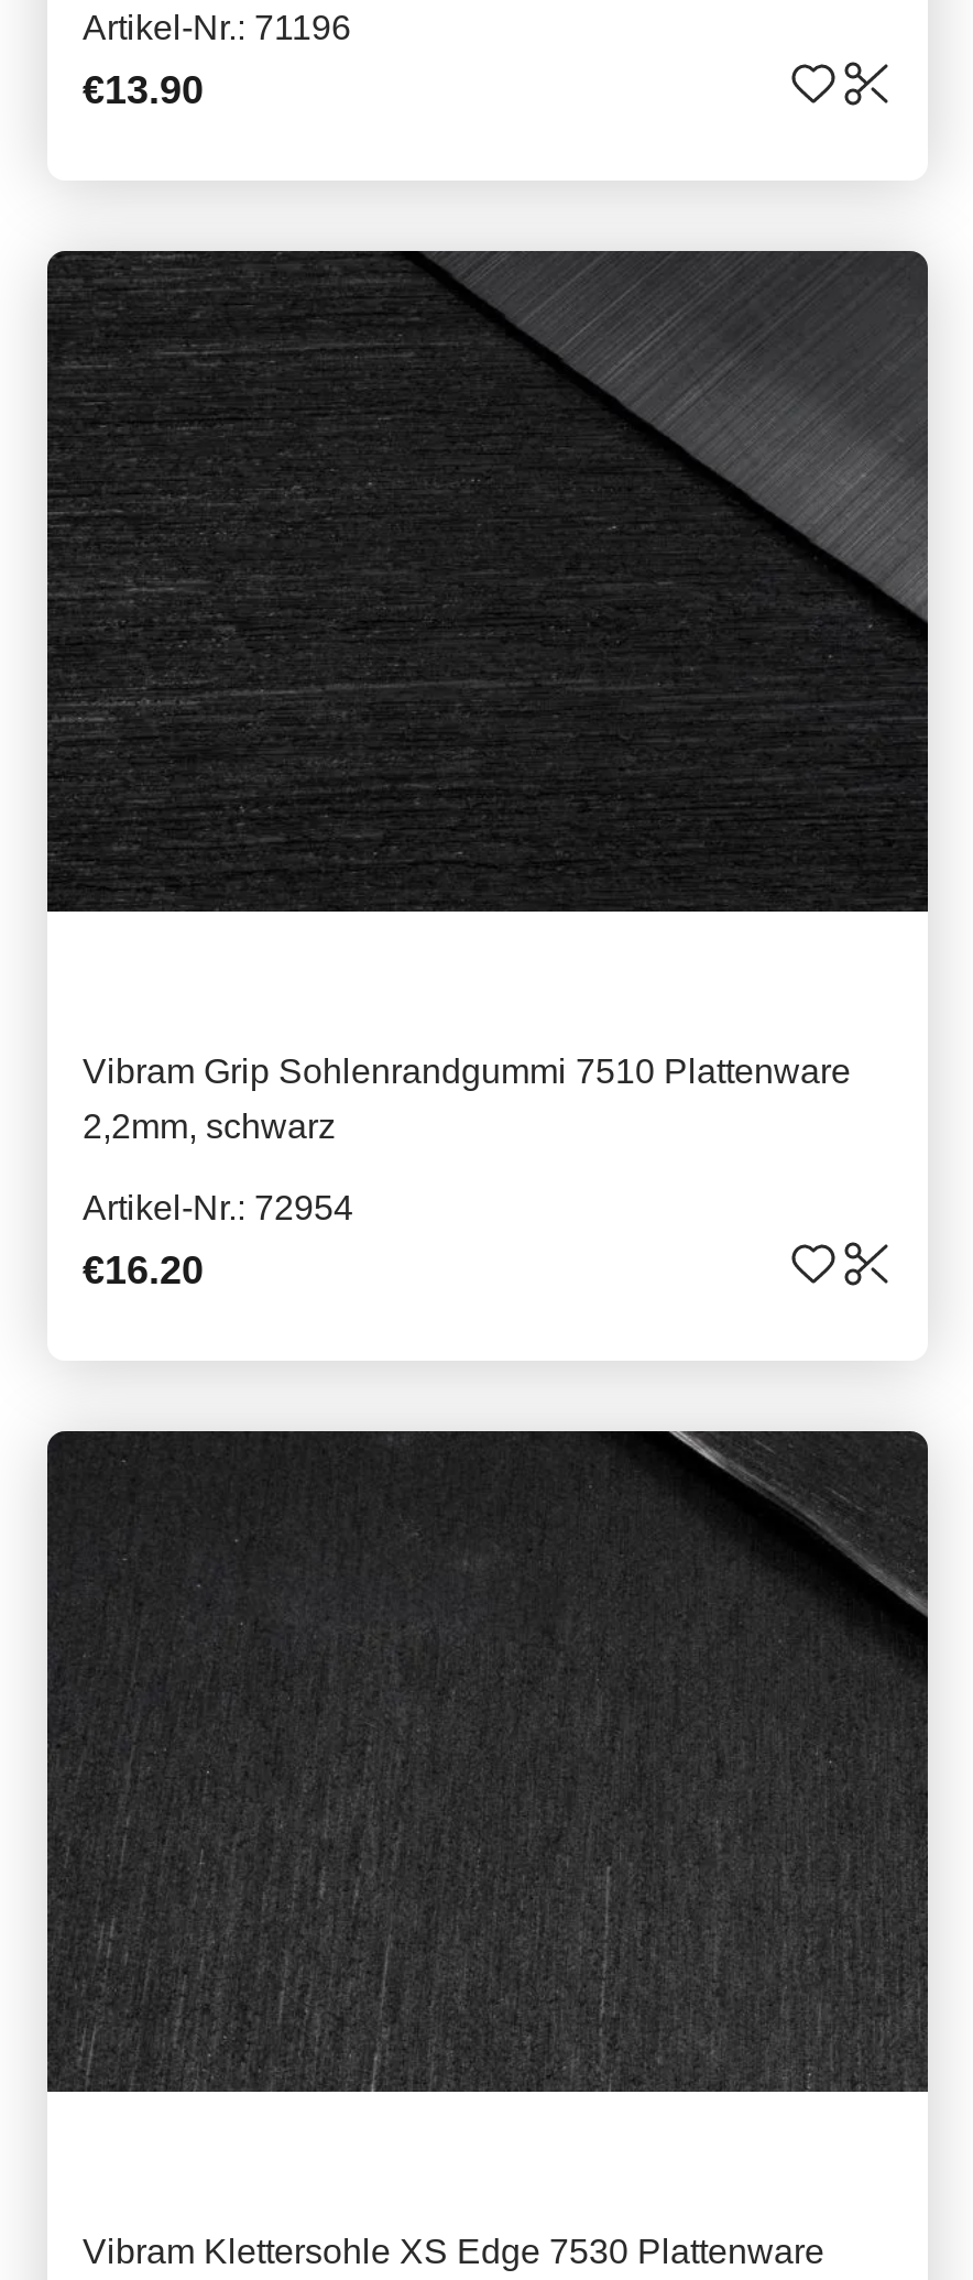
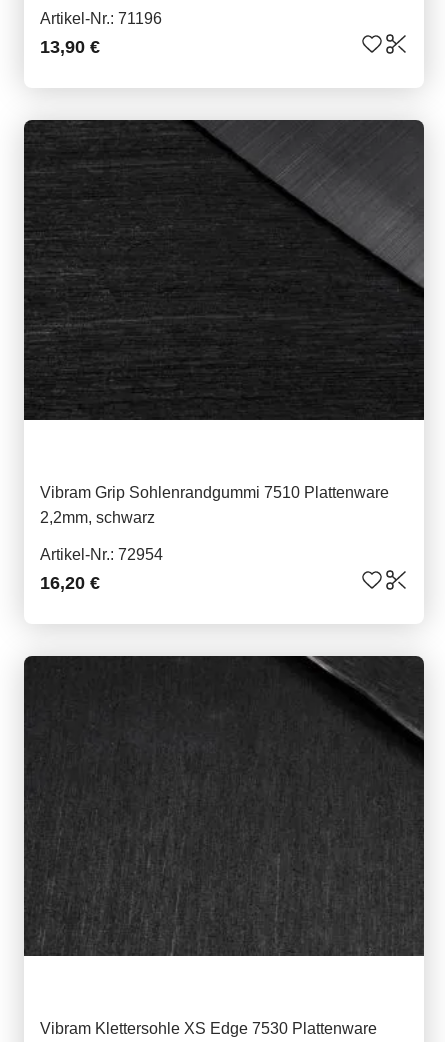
[83,68,204,112] €13.90 -> [40,37,100,57] 13,90 €
[83,1248,204,1292] €16.20 -> [40,573,100,593] 16,20 €

